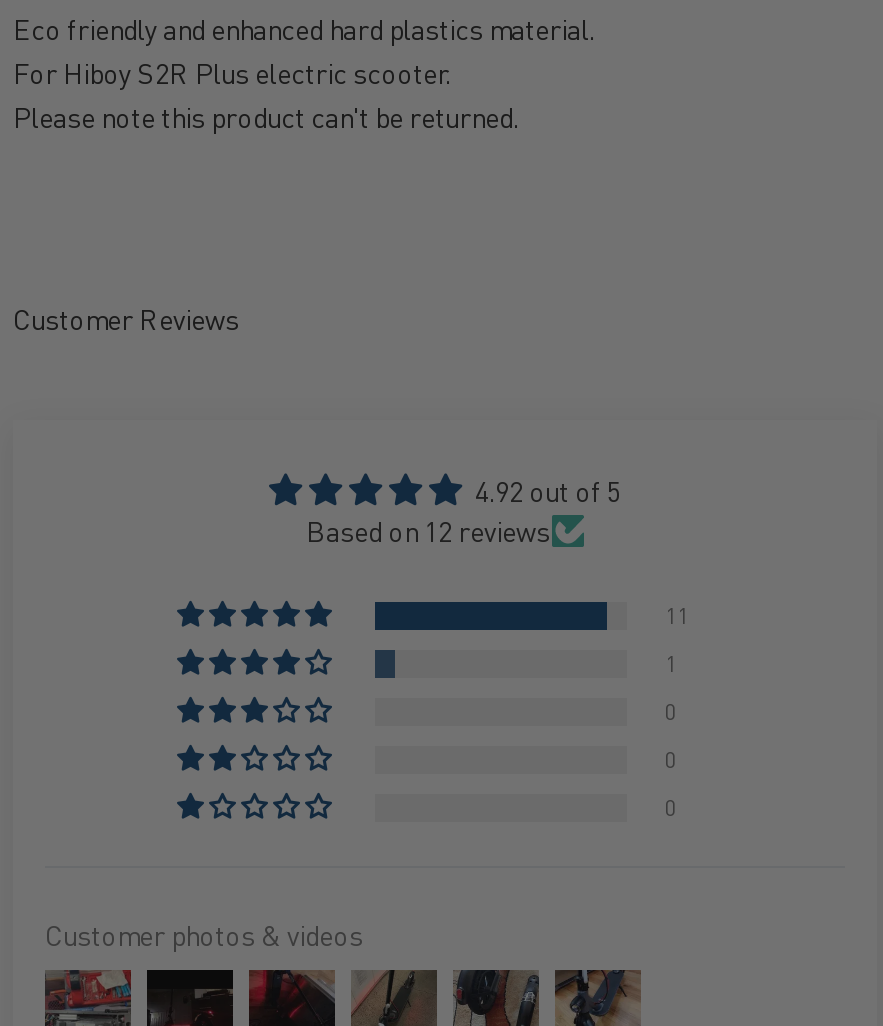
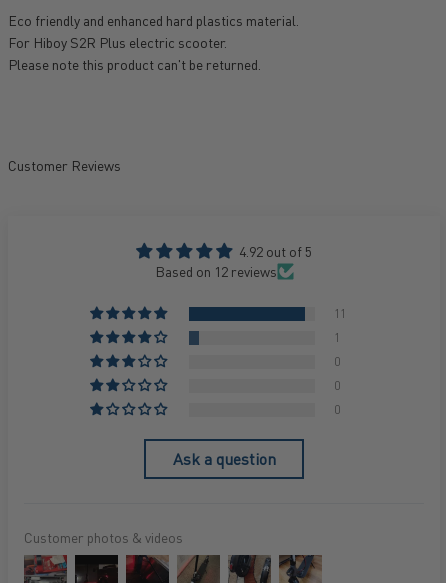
none -> [172,447,275,468] Ask a question

